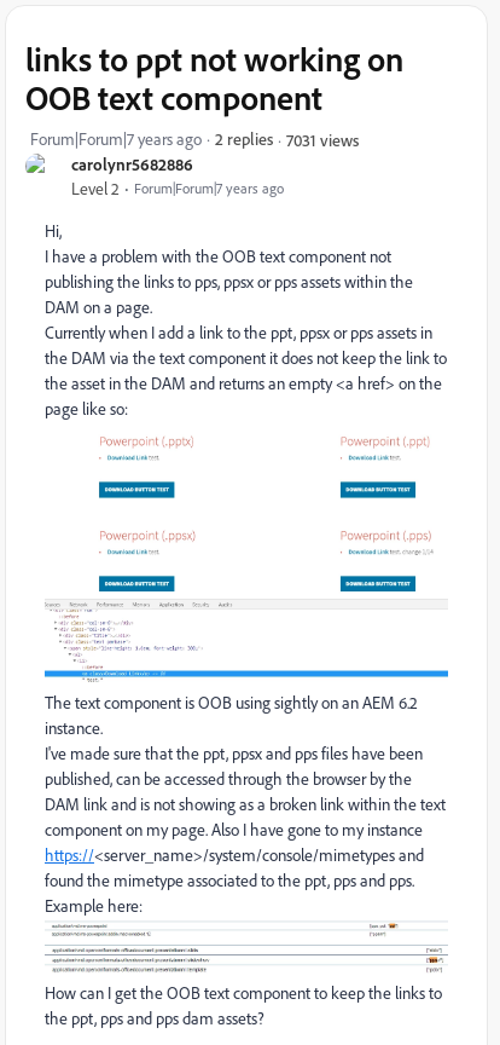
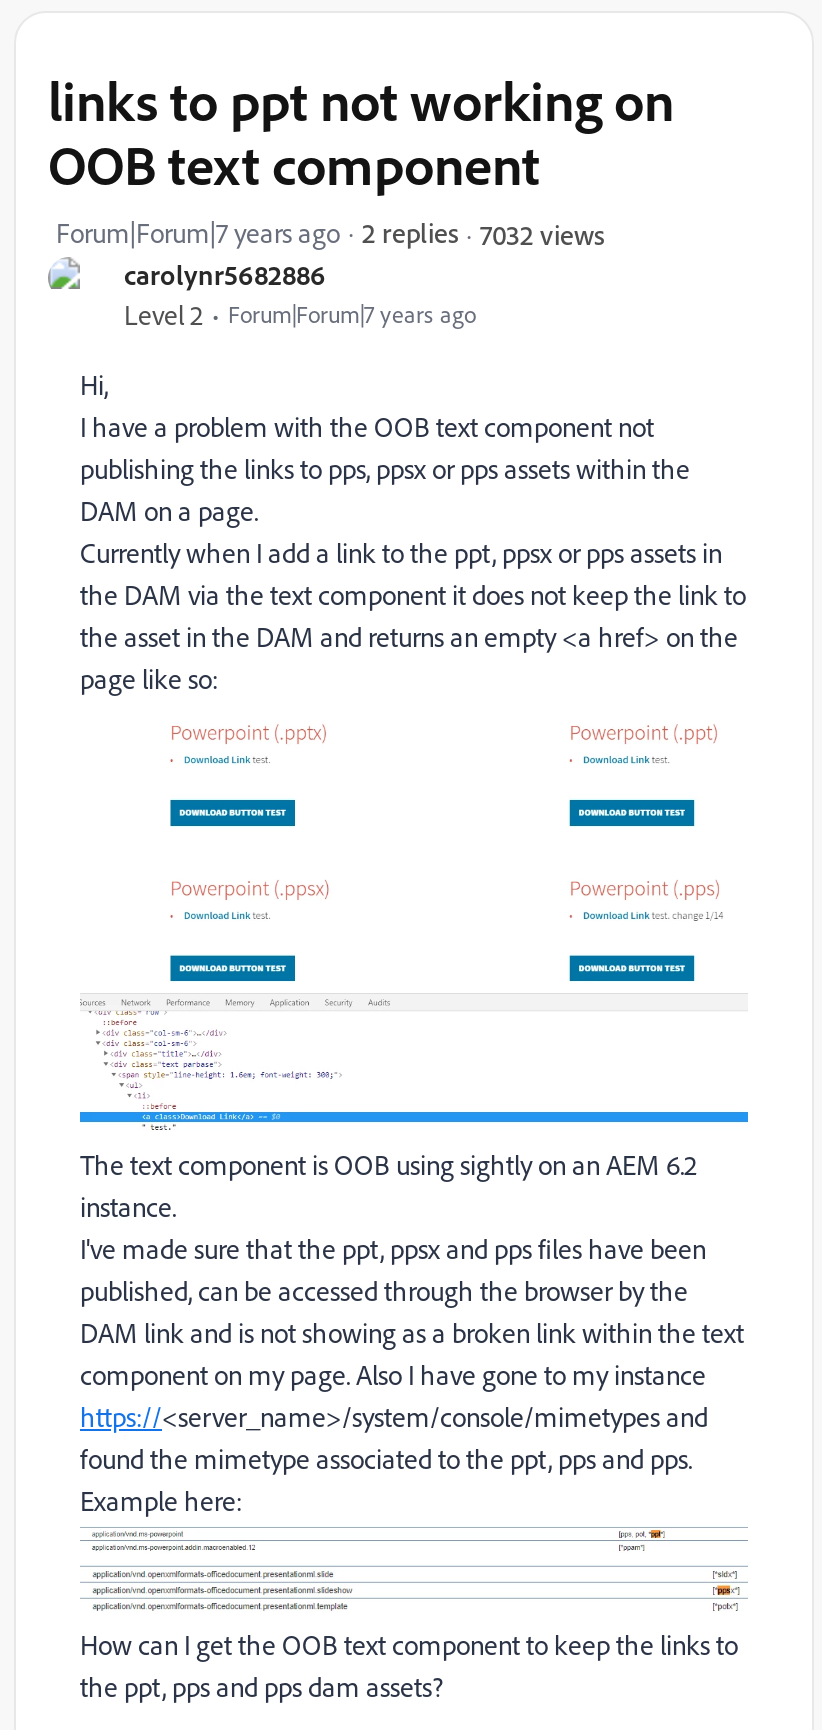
[286,129,359,149] 7031 views -> [480,216,604,250] 7032 views

